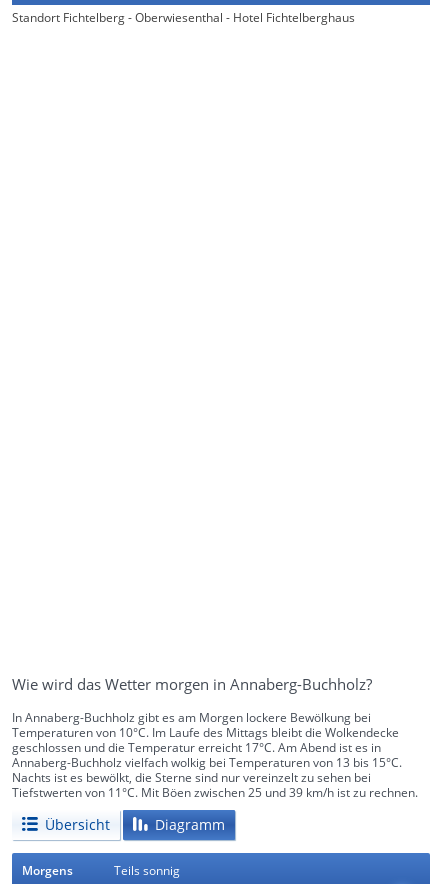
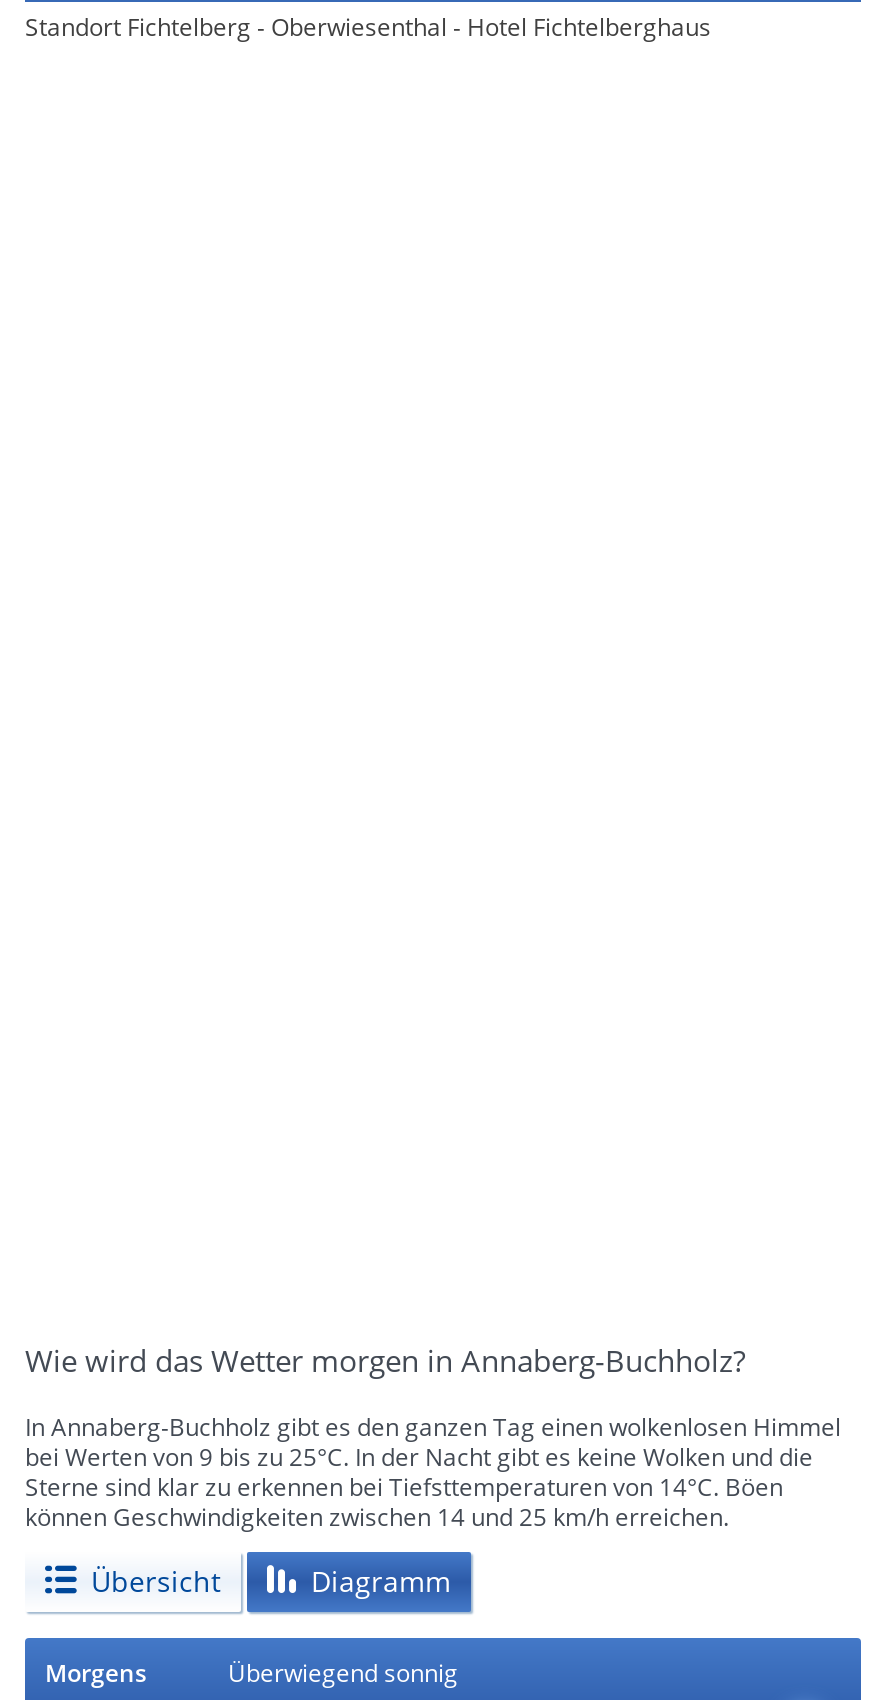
[12,709,418,801] In Annaberg-Buchholz gibt es am Morgen lockere Bewölkung bei | Temperaturen von 10°C. Im Laufe des Mittags bleibt die Wolkendecke | geschlossen und die Temperatur erreicht 17°C. Am Abend ist es in | Annaberg-Buchholz vielfach wolkig bei Temperaturen von 13 bis 15°C. | Nachts ist es bewölkt, die Sterne sind nur vereinzelt zu sehen bei | Tiefstwerten von 11°C. Mit Böen zwischen 25 und 39 km/h ist zu rechnen. -> [25,1410,841,1534] In Annaberg-Buchholz gibt es den ganzen Tag einen wolkenlosen Himmel | bei Werten von 9 bis zu 25°C. In der Nacht gibt es keine Wolken und die | Sterne sind klar zu erkennen bei Tiefsttemperaturen von 14°C. Böen | können Geschwindigkeiten zwischen 14 und 25 km/h erreichen.
[113,862,179,879] Teils sonnig -> [228,1656,458,1690] Überwiegend sonnig

